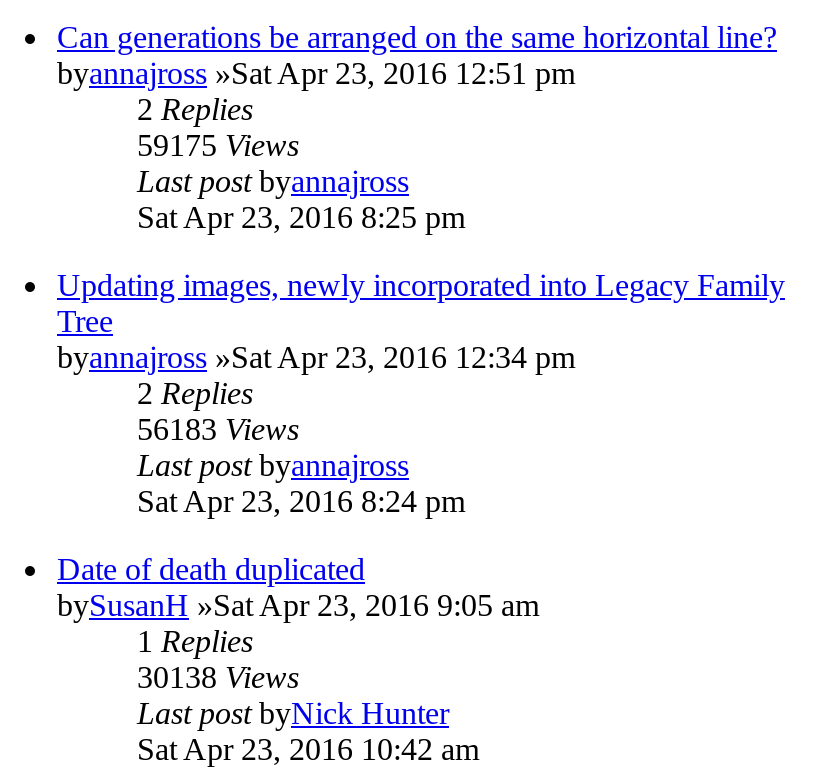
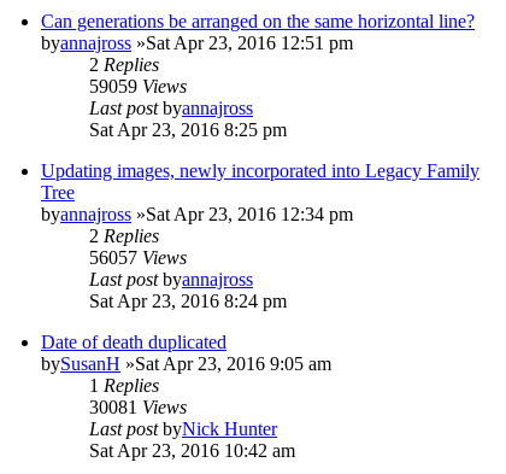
[137,128,299,162] 59175 Views -> [89,76,187,96] 59059 Views
[137,412,299,446] 56183 Views -> [89,247,187,268] 56057 Views
[137,660,299,694] 30138 Views -> [89,397,187,417] 30081 Views

